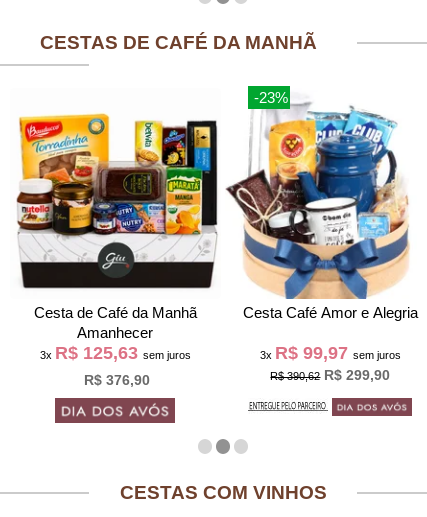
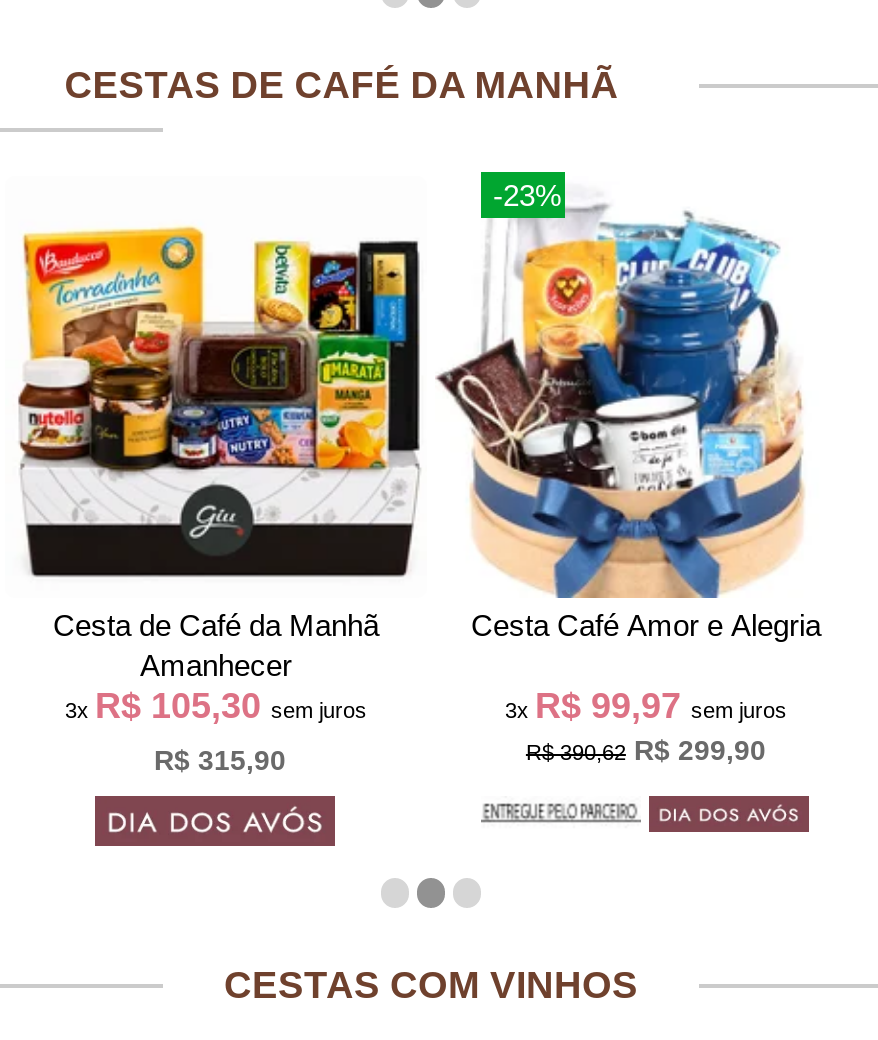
[40,343,191,363] 3x R$ 125,63 sem juros -> [65,686,367,726] 3x R$ 105,30 sem juros
[84,372,150,388] R$ 376,90 -> [154,744,286,776] R$ 315,90

